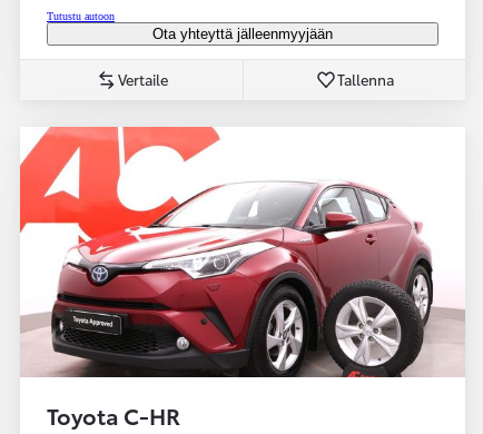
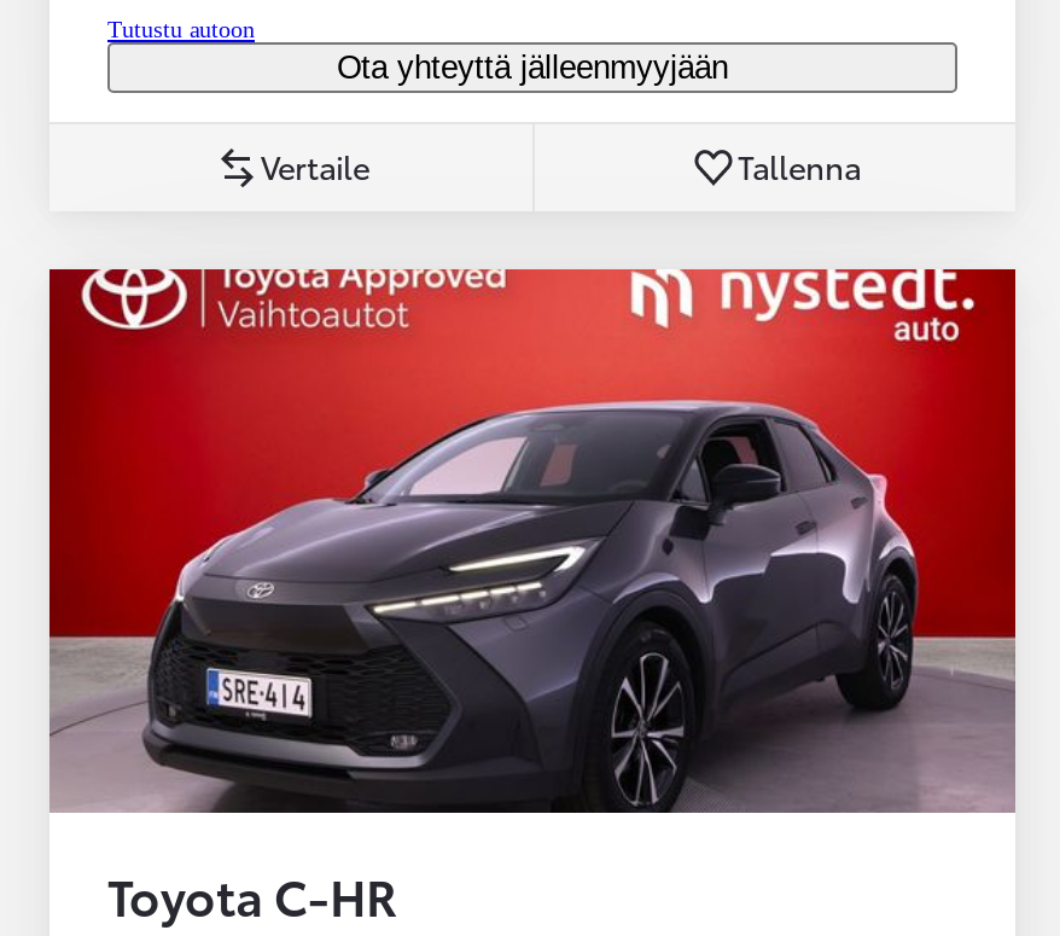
[19,127,465,378] [image] -> [47,267,1018,813] [image]

